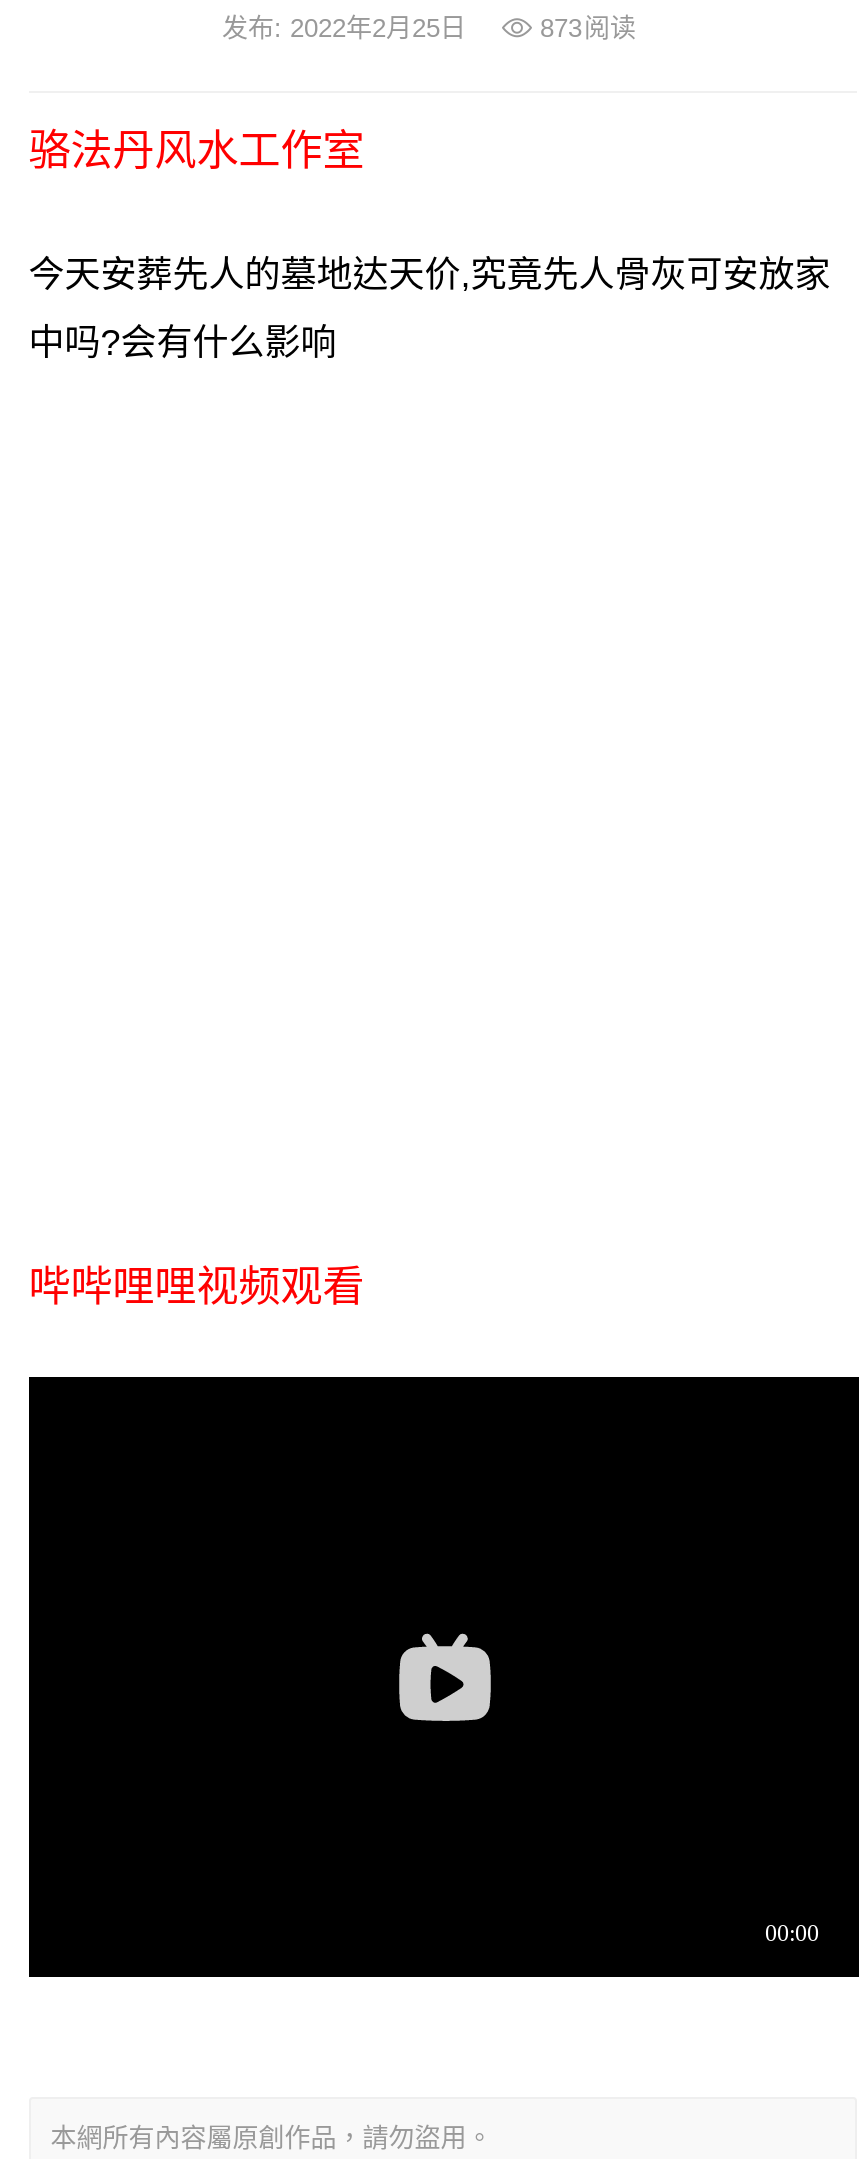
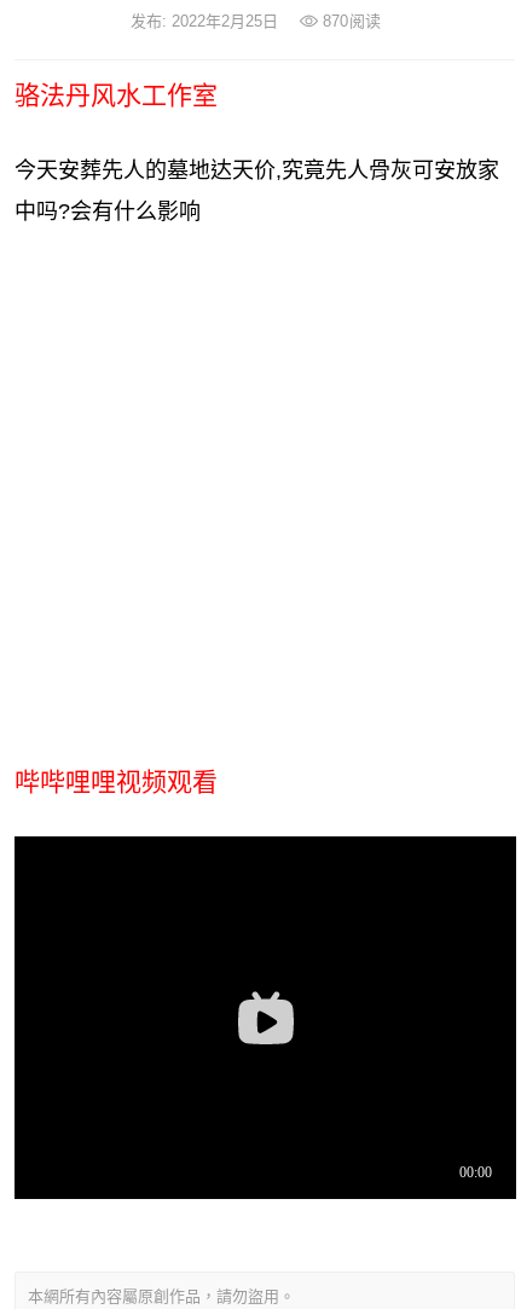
[222,13,636,43] 发布: 2022年2月25日 873阅读 -> [131,12,381,30] 发布: 2022年2月25日 870阅读

